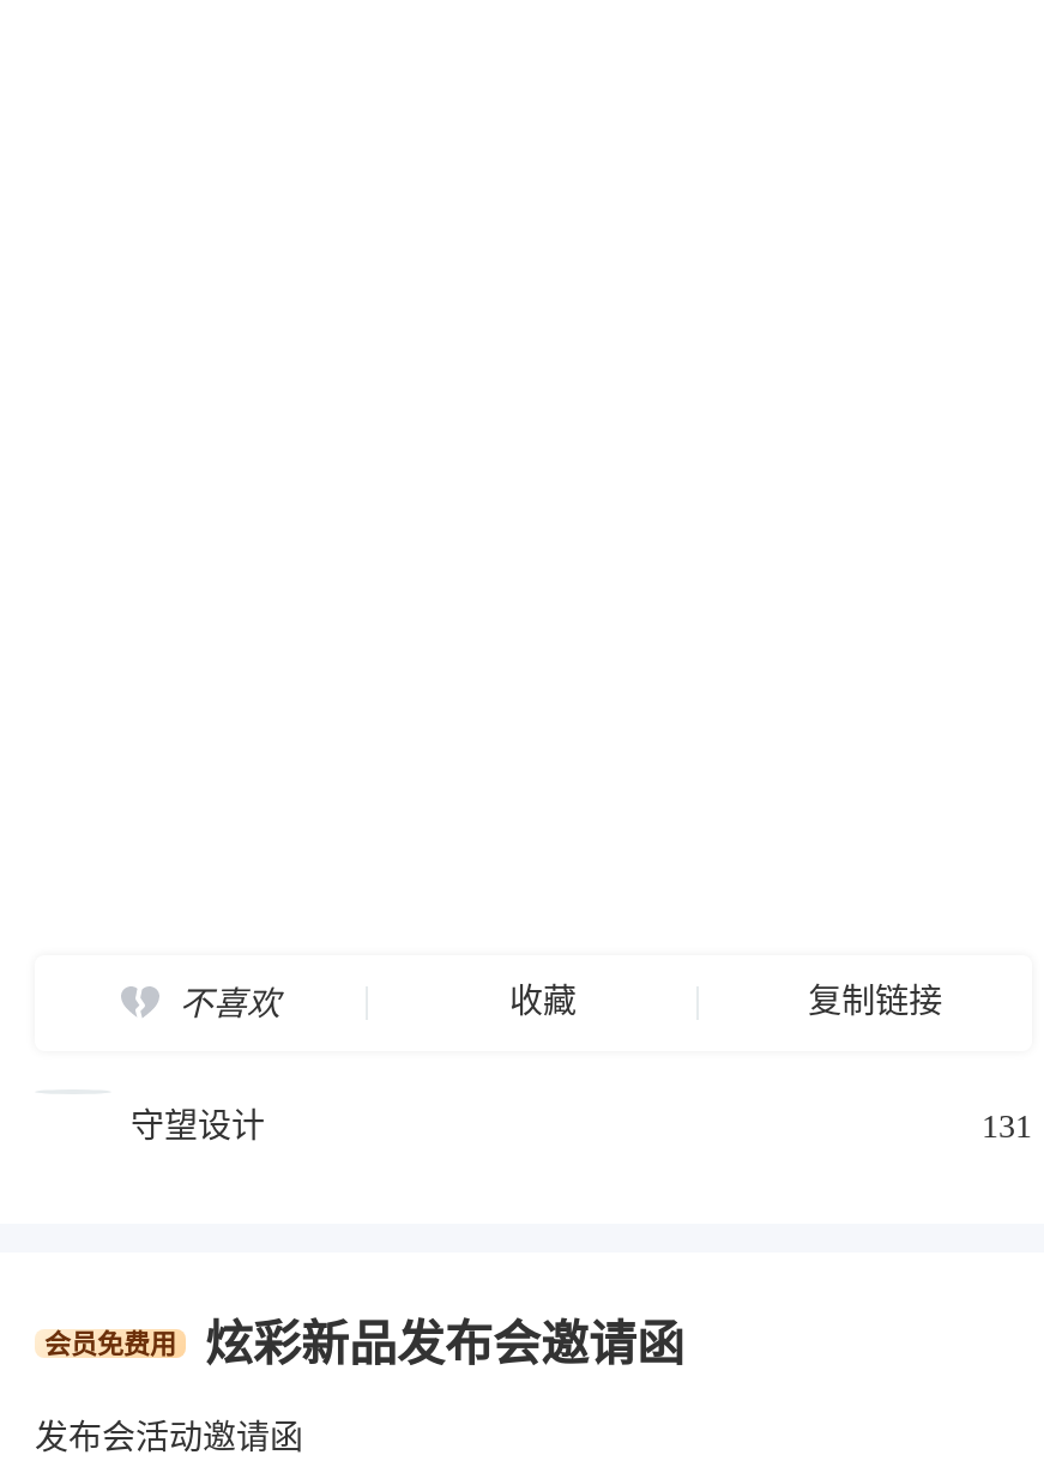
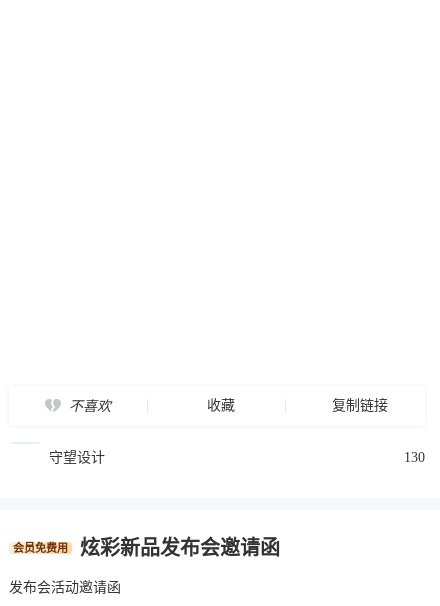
[982,1109,1032,1145] 131 -> [404,450,425,465] 130

